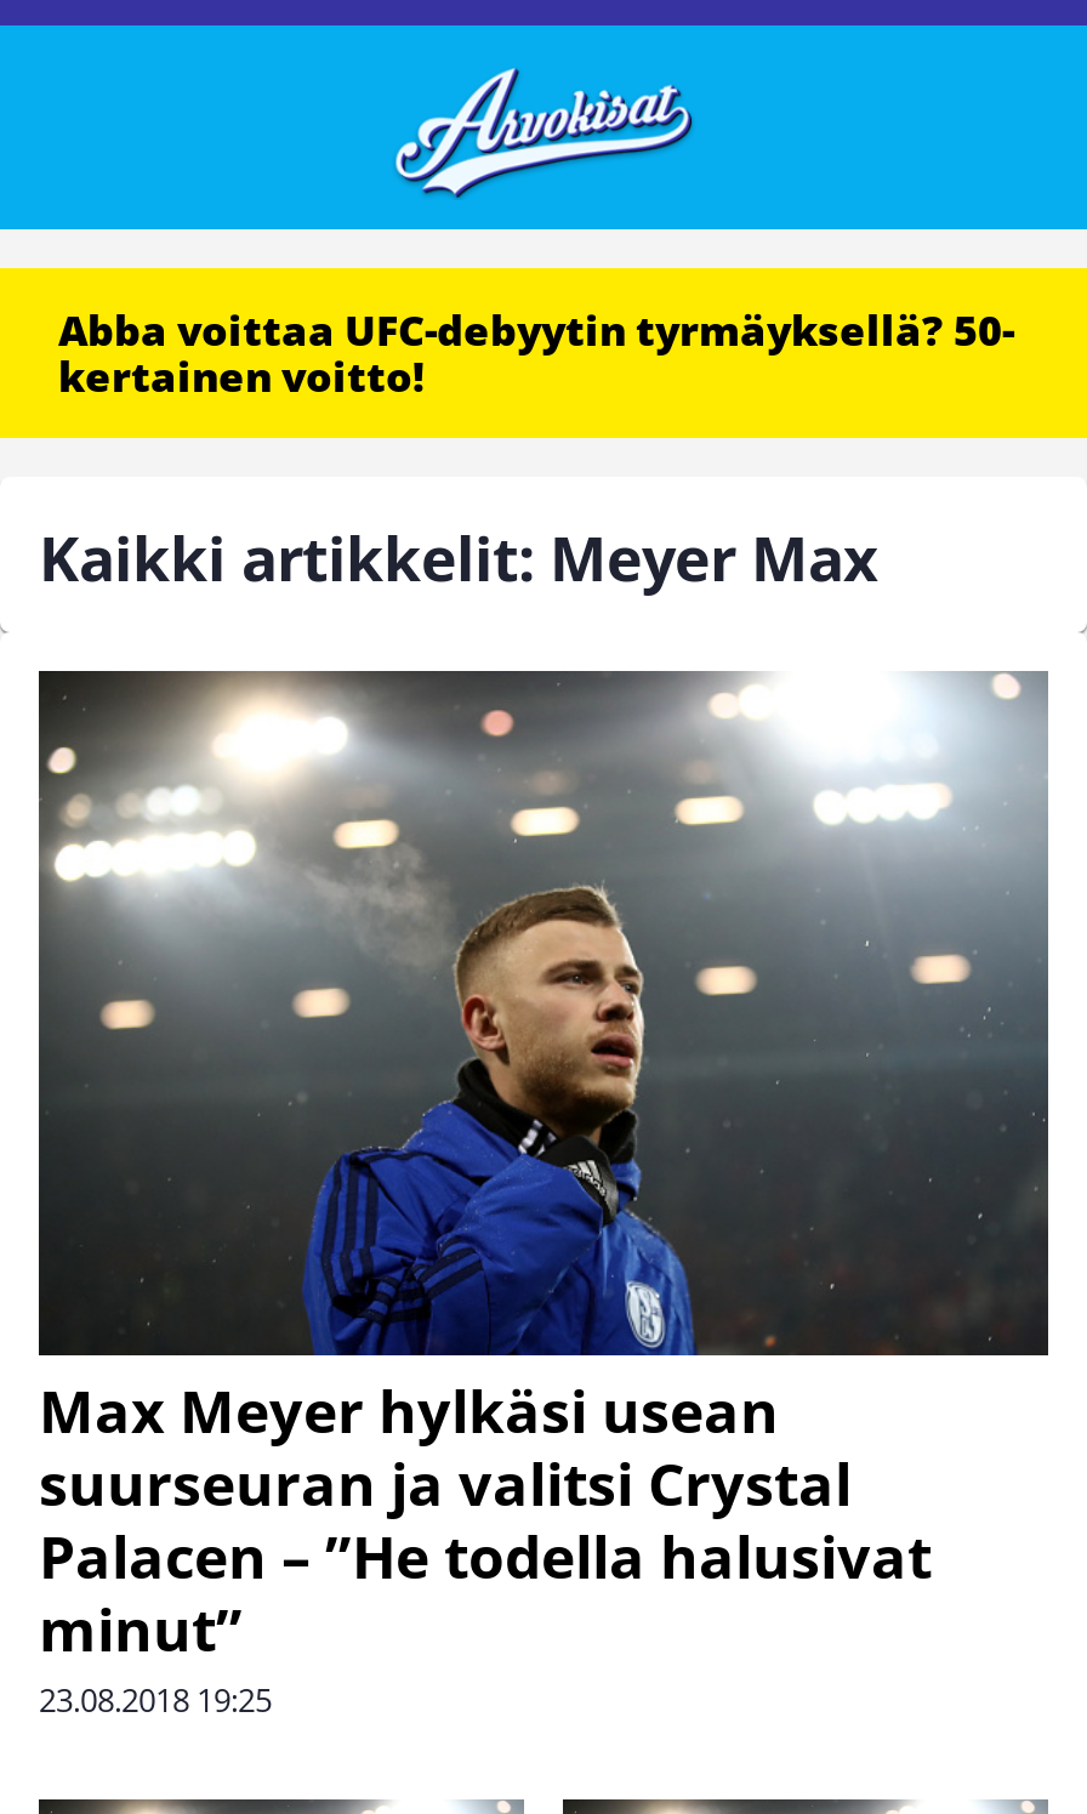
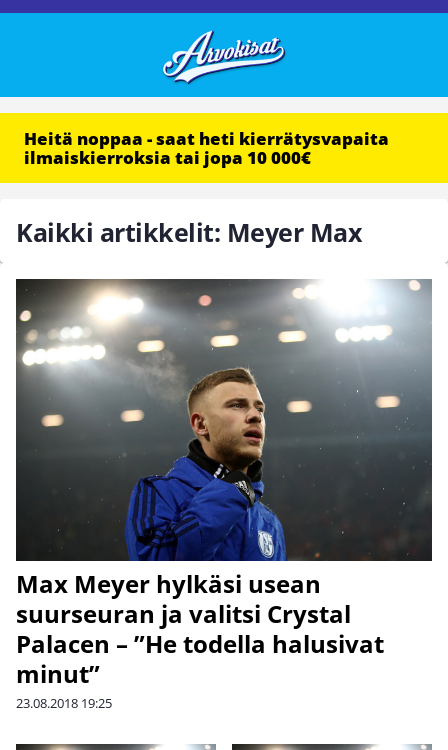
[58,302,1014,404] Abba voittaa UFC-debyytin tyrmäyksellä? 50- | kertainen voitto! -> [24,127,389,169] Heitä noppaa - saat heti kierrätysvapaita | ilmaiskierroksia tai jopa 10 000€

